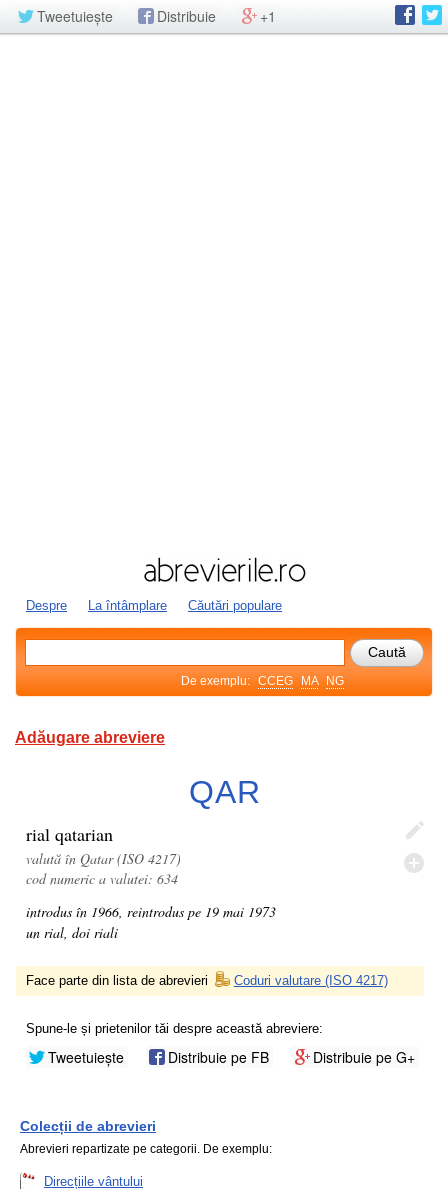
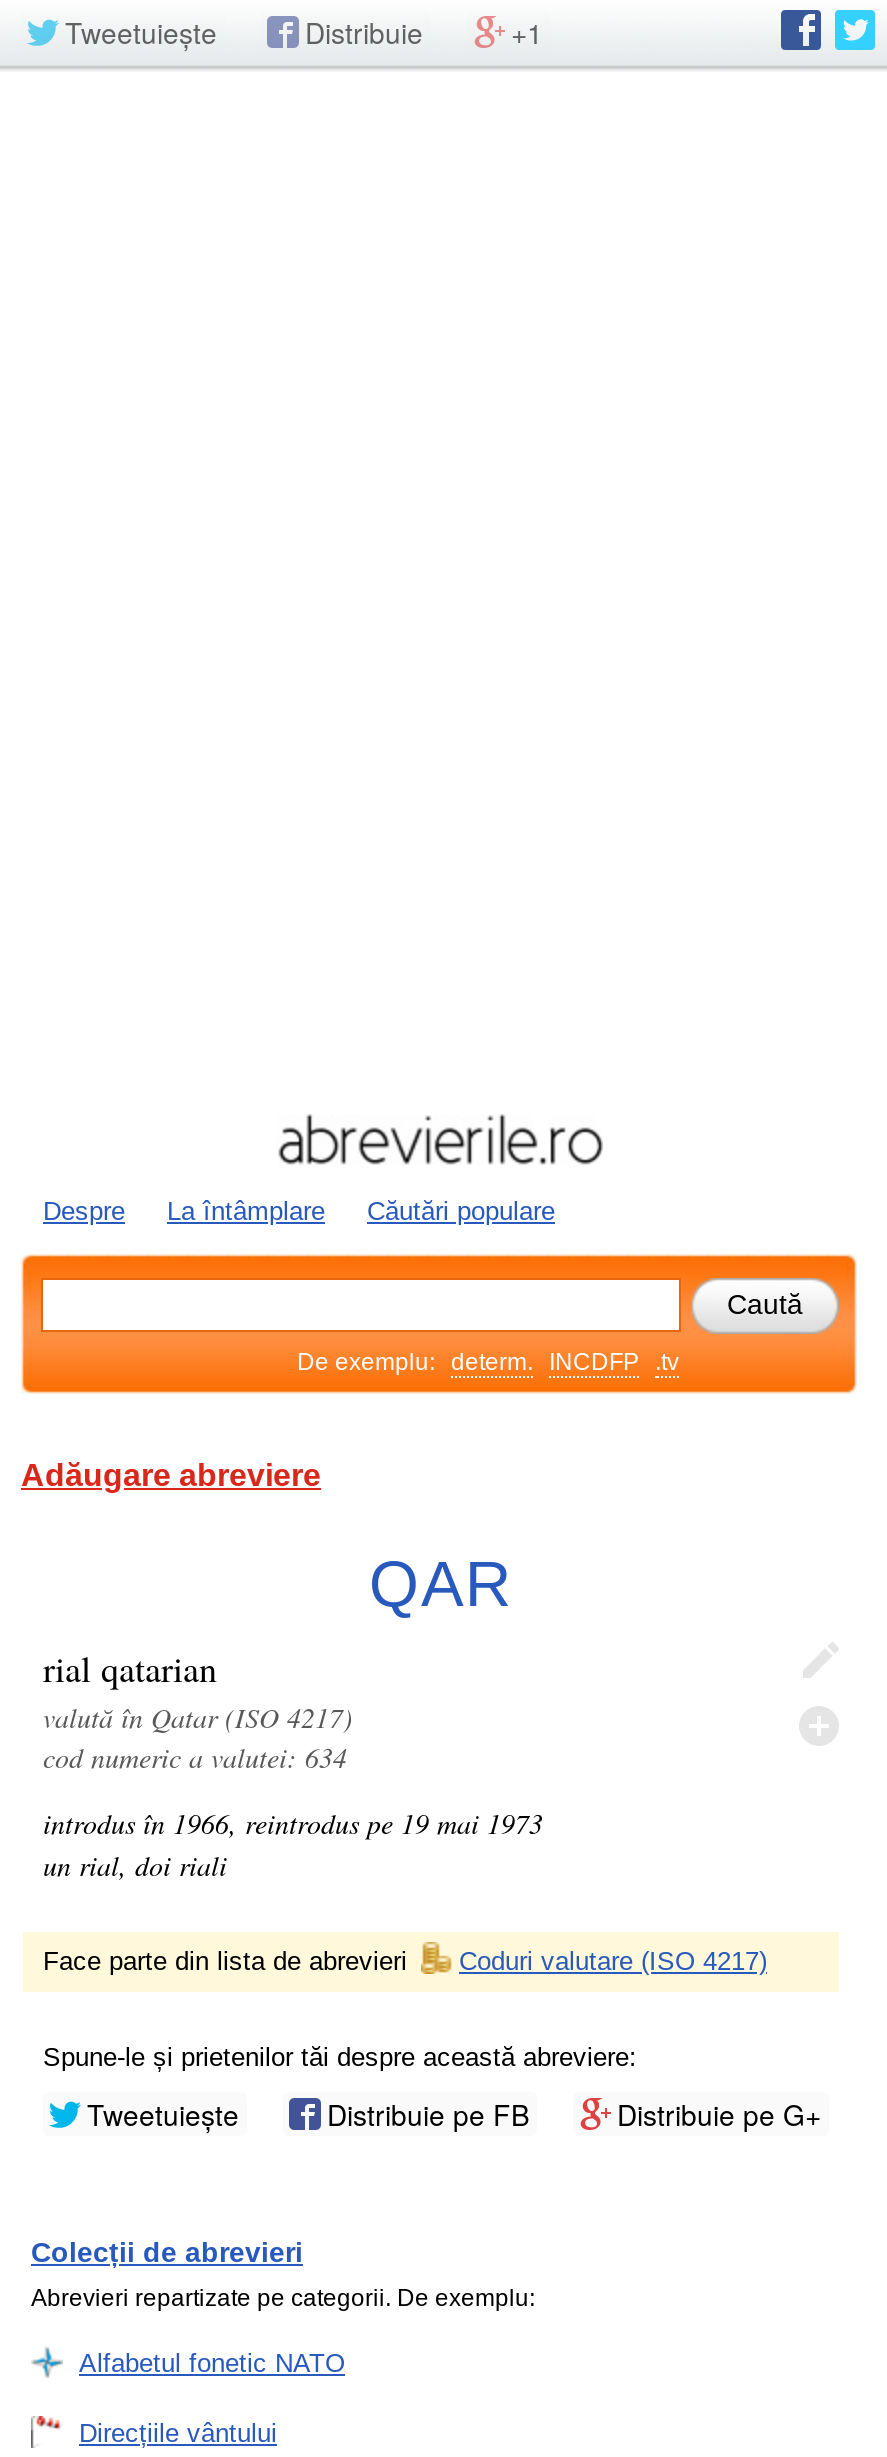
[181,674,344,688] De exemplu: CCEG MA NG -> [297,1348,679,1376] De exemplu: determ. INCDFP .tv
none -> [79,2348,345,2378] Alfabetul fonetic NATO

